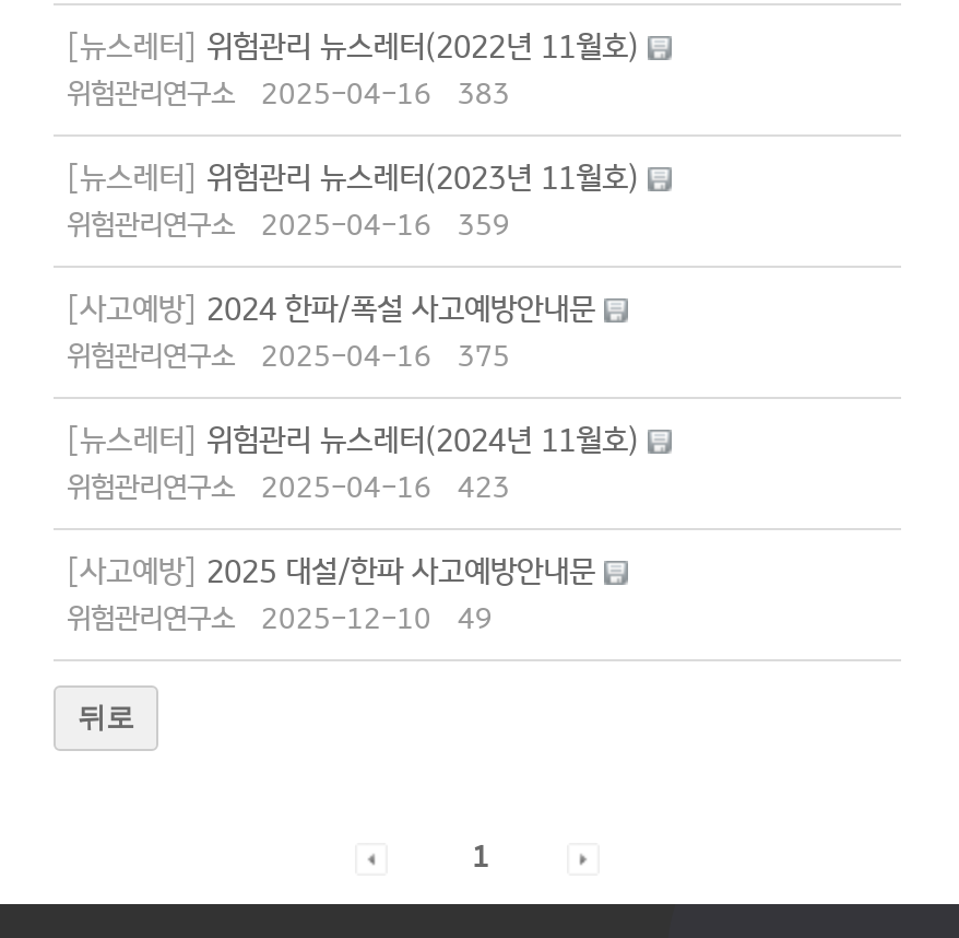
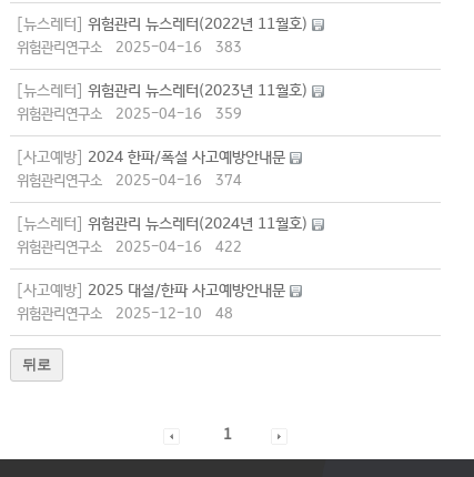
[67,338,510,375] 위험관리연구소 2025-04-16 375 -> [17,172,242,191] 위험관리연구소 2025-04-16 374
[67,469,510,506] 위험관리연구소 2025-04-16 423 -> [17,238,242,257] 위험관리연구소 2025-04-16 422
[67,600,493,637] 위험관리연구소 2025-12-10 49 -> [17,305,233,324] 위험관리연구소 2025-12-10 48

